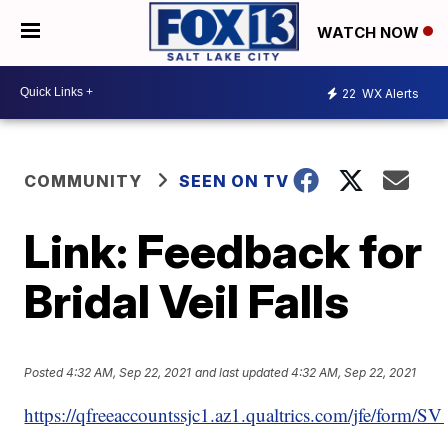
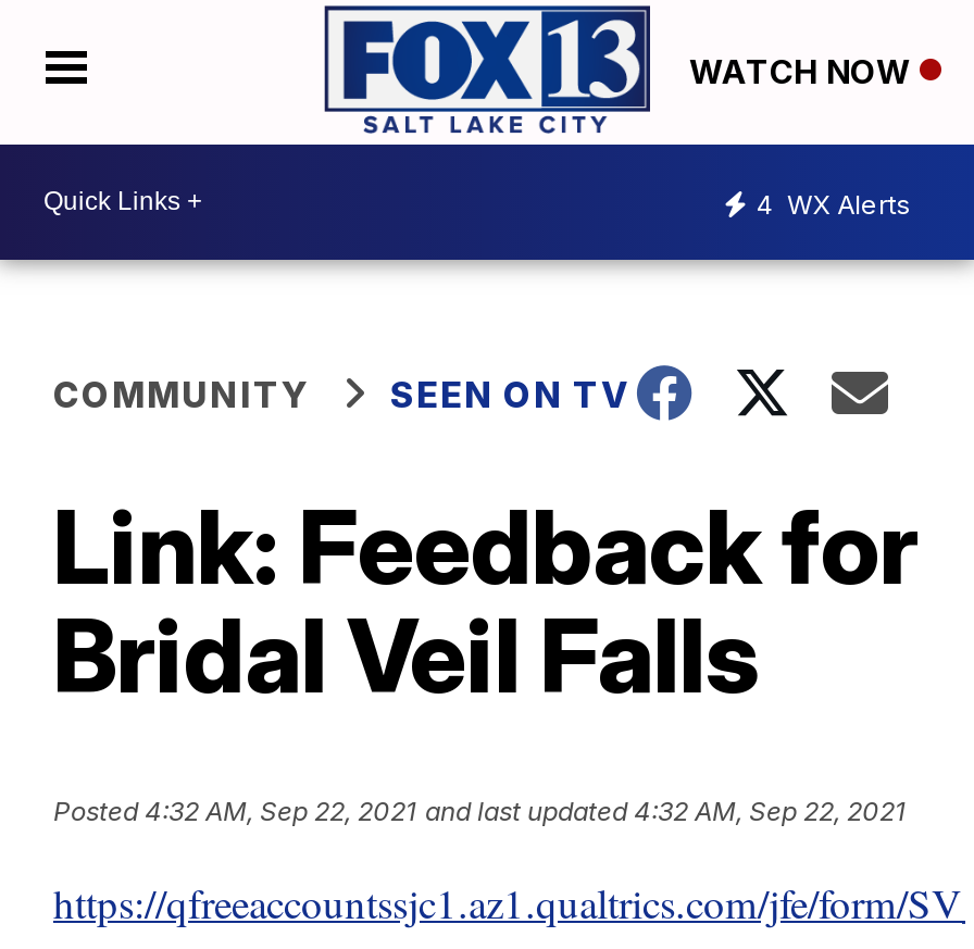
[342,86,419,101] 22 WX Alerts -> [757,188,911,221] 4 WX Alerts

